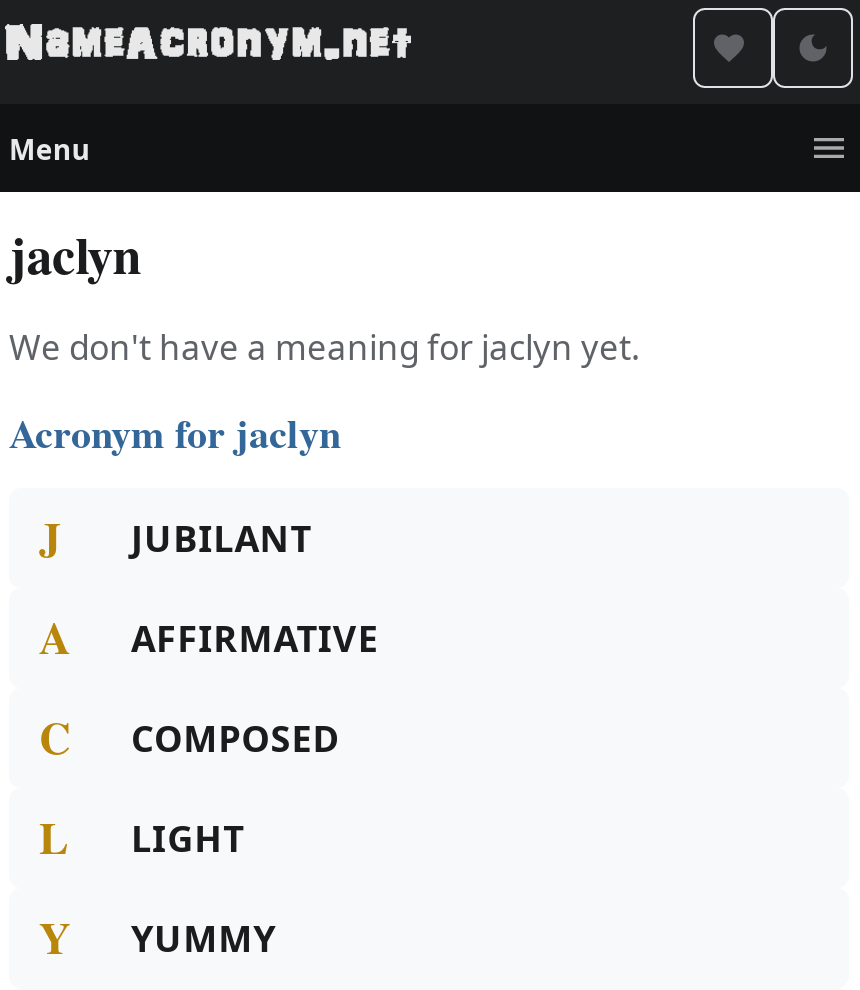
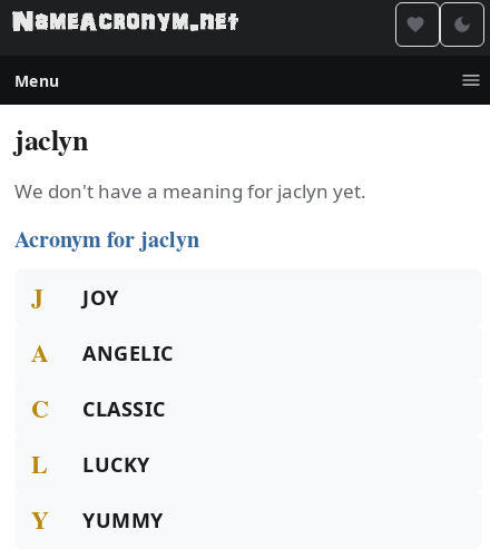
[131,514,312,562] JUBILANT -> [82,284,119,311] JOY
[131,614,379,662] AFFIRMATIVE -> [82,340,174,366] ANGELIC
[131,714,340,762] COMPOSED -> [82,395,166,422] CLASSIC
[131,814,244,862] LIGHT -> [82,451,150,478] LUCKY

